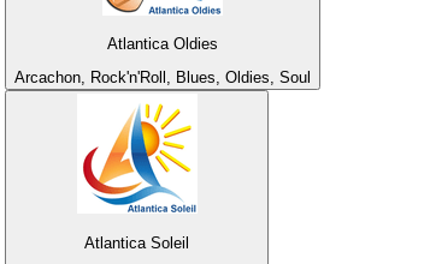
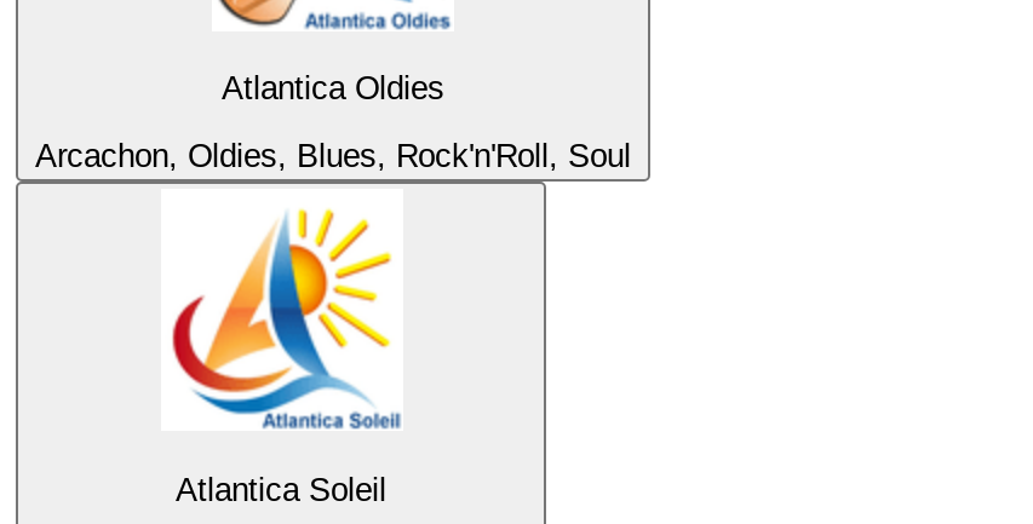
[14,69,311,87] Arcachon, Rock'n'Roll, Blues, Oldies, Soul -> [35,139,631,175] Arcachon, Oldies, Blues, Rock'n'Roll, Soul

